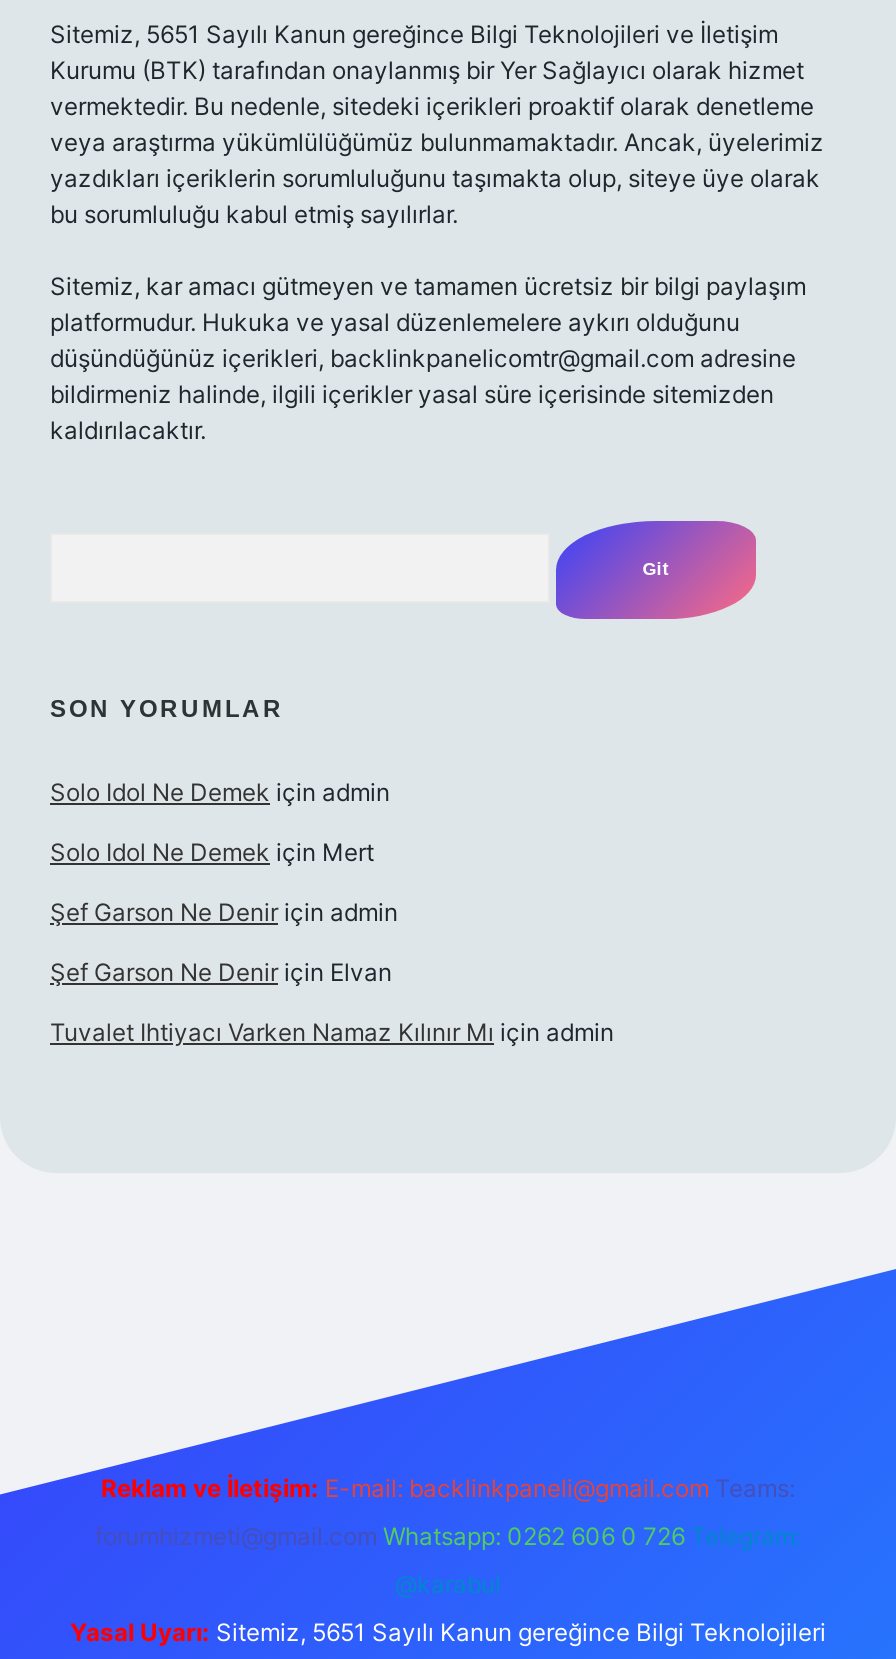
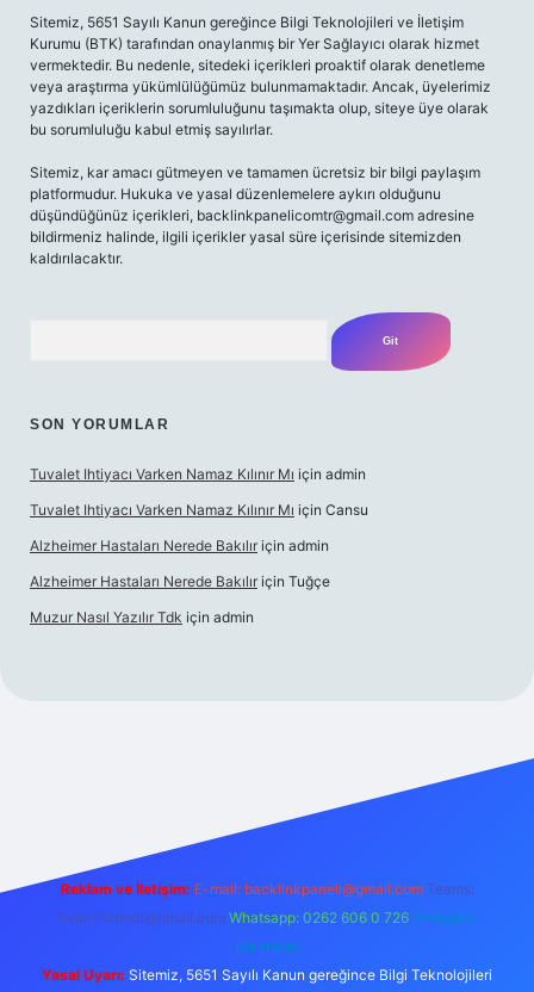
[50,777,398,987] Solo Idol Ne Demek için admin | Solo Idol Ne Demek için Mert | Şef Garson Ne Denir için admin | Şef Garson Ne Denir için Elvan -> none
moved [50,1017,614,1047] -> [30,465,366,483]: Tuvalet Ihtiyacı Varken Namaz Kılınır Mı için admin
none -> [30,501,368,626] Tuvalet Ihtiyacı Varken Namaz Kılınır Mı için Cansu | Alzheimer Hastaları Nerede Bakılır için admin | Alzheimer Hastaları Nerede Bakılır için Tuğçe | Muzur Nasıl Yazılır Tdk için admin

